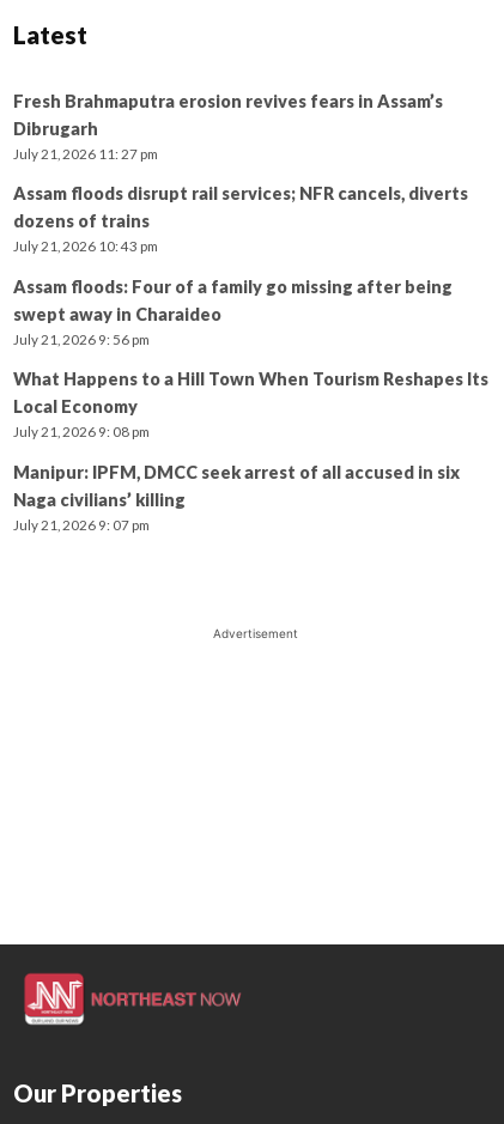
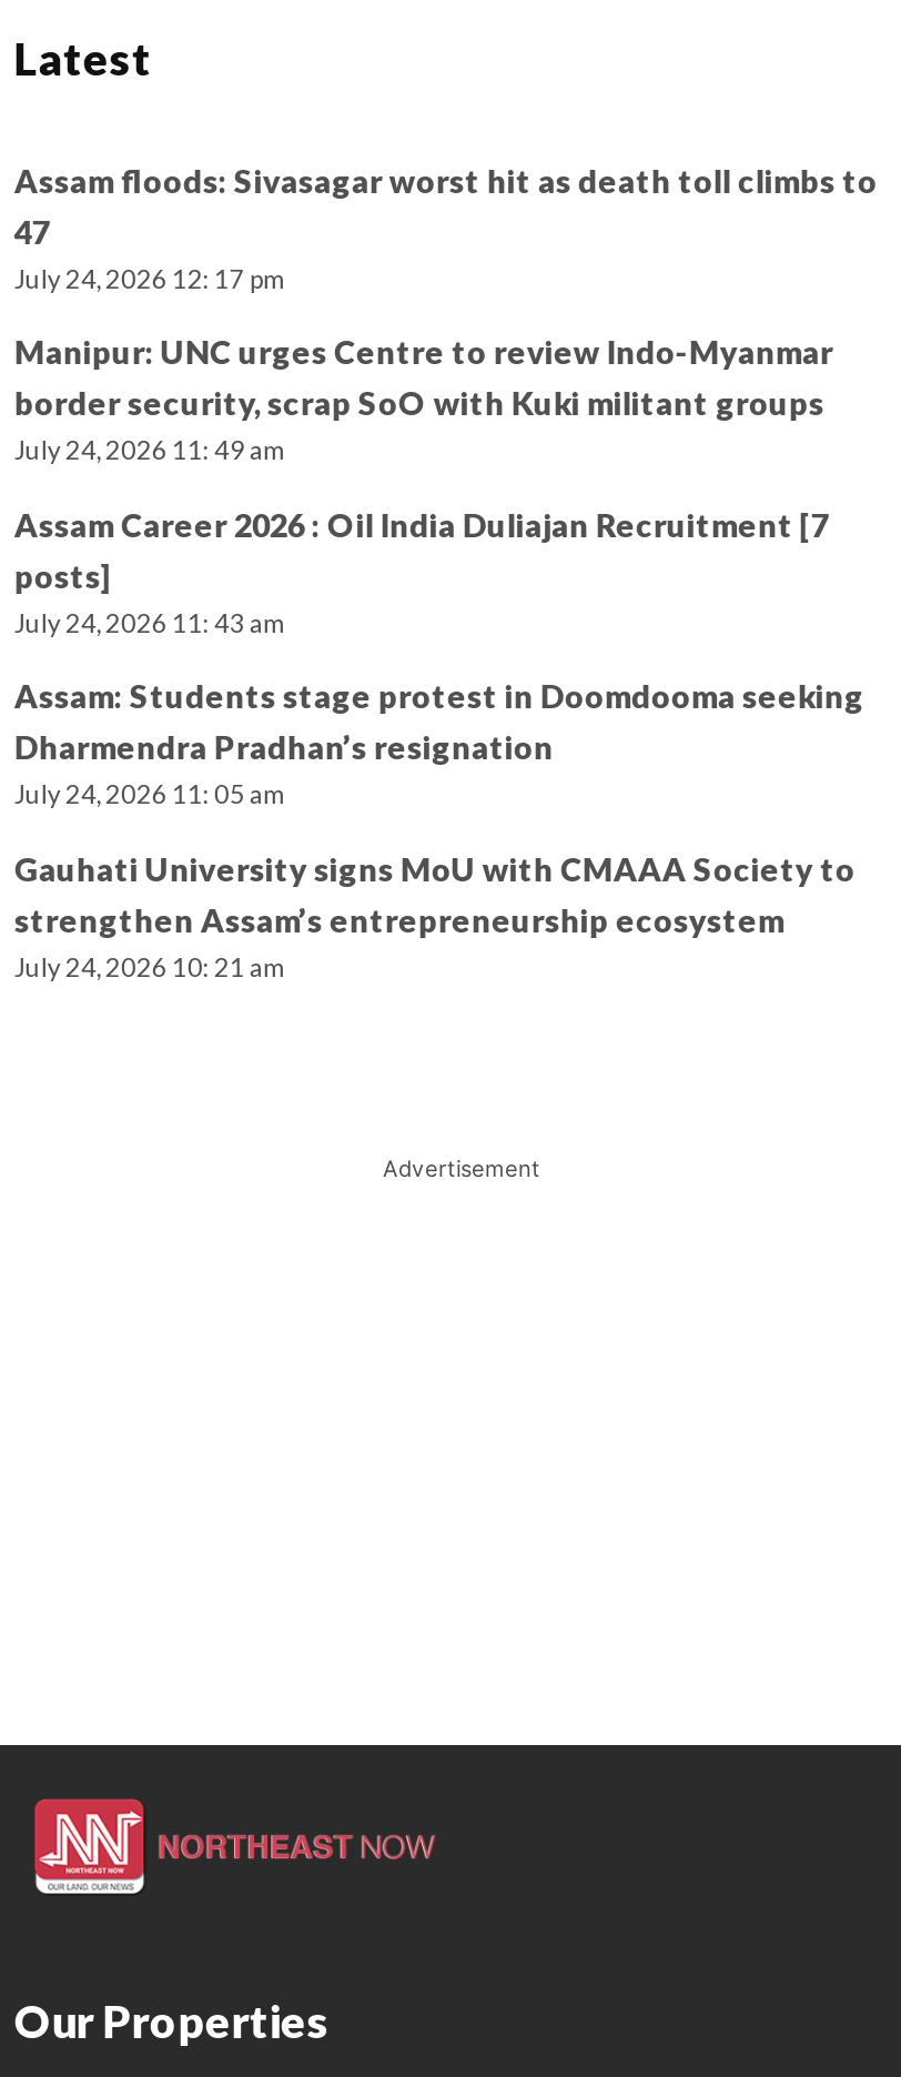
[14,91,443,161] Fresh Brahmaputra erosion revives fears in Assam’s | Dibrugarh | July 21, 2026 11: 27 pm -> [14,161,877,292] Assam floods: Sivasagar worst hit as death toll climbs to | 47 | July 24, 2026 12: 17 pm
[14,183,469,254] Assam floods disrupt rail services; NFR cancels, diverts | dozens of trains | July 21, 2026 10: 43 pm -> [14,333,833,464] Manipur: UNC urges Centre to review Indo-Myanmar | border security, scrap SoO with Kuki militant groups | July 24, 2026 11: 49 am
[14,276,453,347] Assam floods: Four of a family go missing after being | swept away in Charaideo | July 21, 2026 9: 56 pm -> [14,506,829,637] Assam Career 2026 : Oil India Duliajan Recruitment [7 | posts] | July 24, 2026 11: 43 am
[14,369,489,440] What Happens to a Hill Town When Tourism Reshapes Its | Local Economy | July 21, 2026 9: 08 pm -> [14,678,864,809] Assam: Students stage protest in Doomdooma seeking | Dharmendra Pradhan’s resignation | July 24, 2026 11: 05 am
[14,462,460,532] Manipur: IPFM, DMCC seek arrest of all accused in six | Naga civilians’ killing | July 21, 2026 9: 07 pm -> [14,850,855,981] Gauhati University signs MoU with CMAAA Society to | strengthen Assam’s entrepreneurship ecosystem | July 24, 2026 10: 21 am

